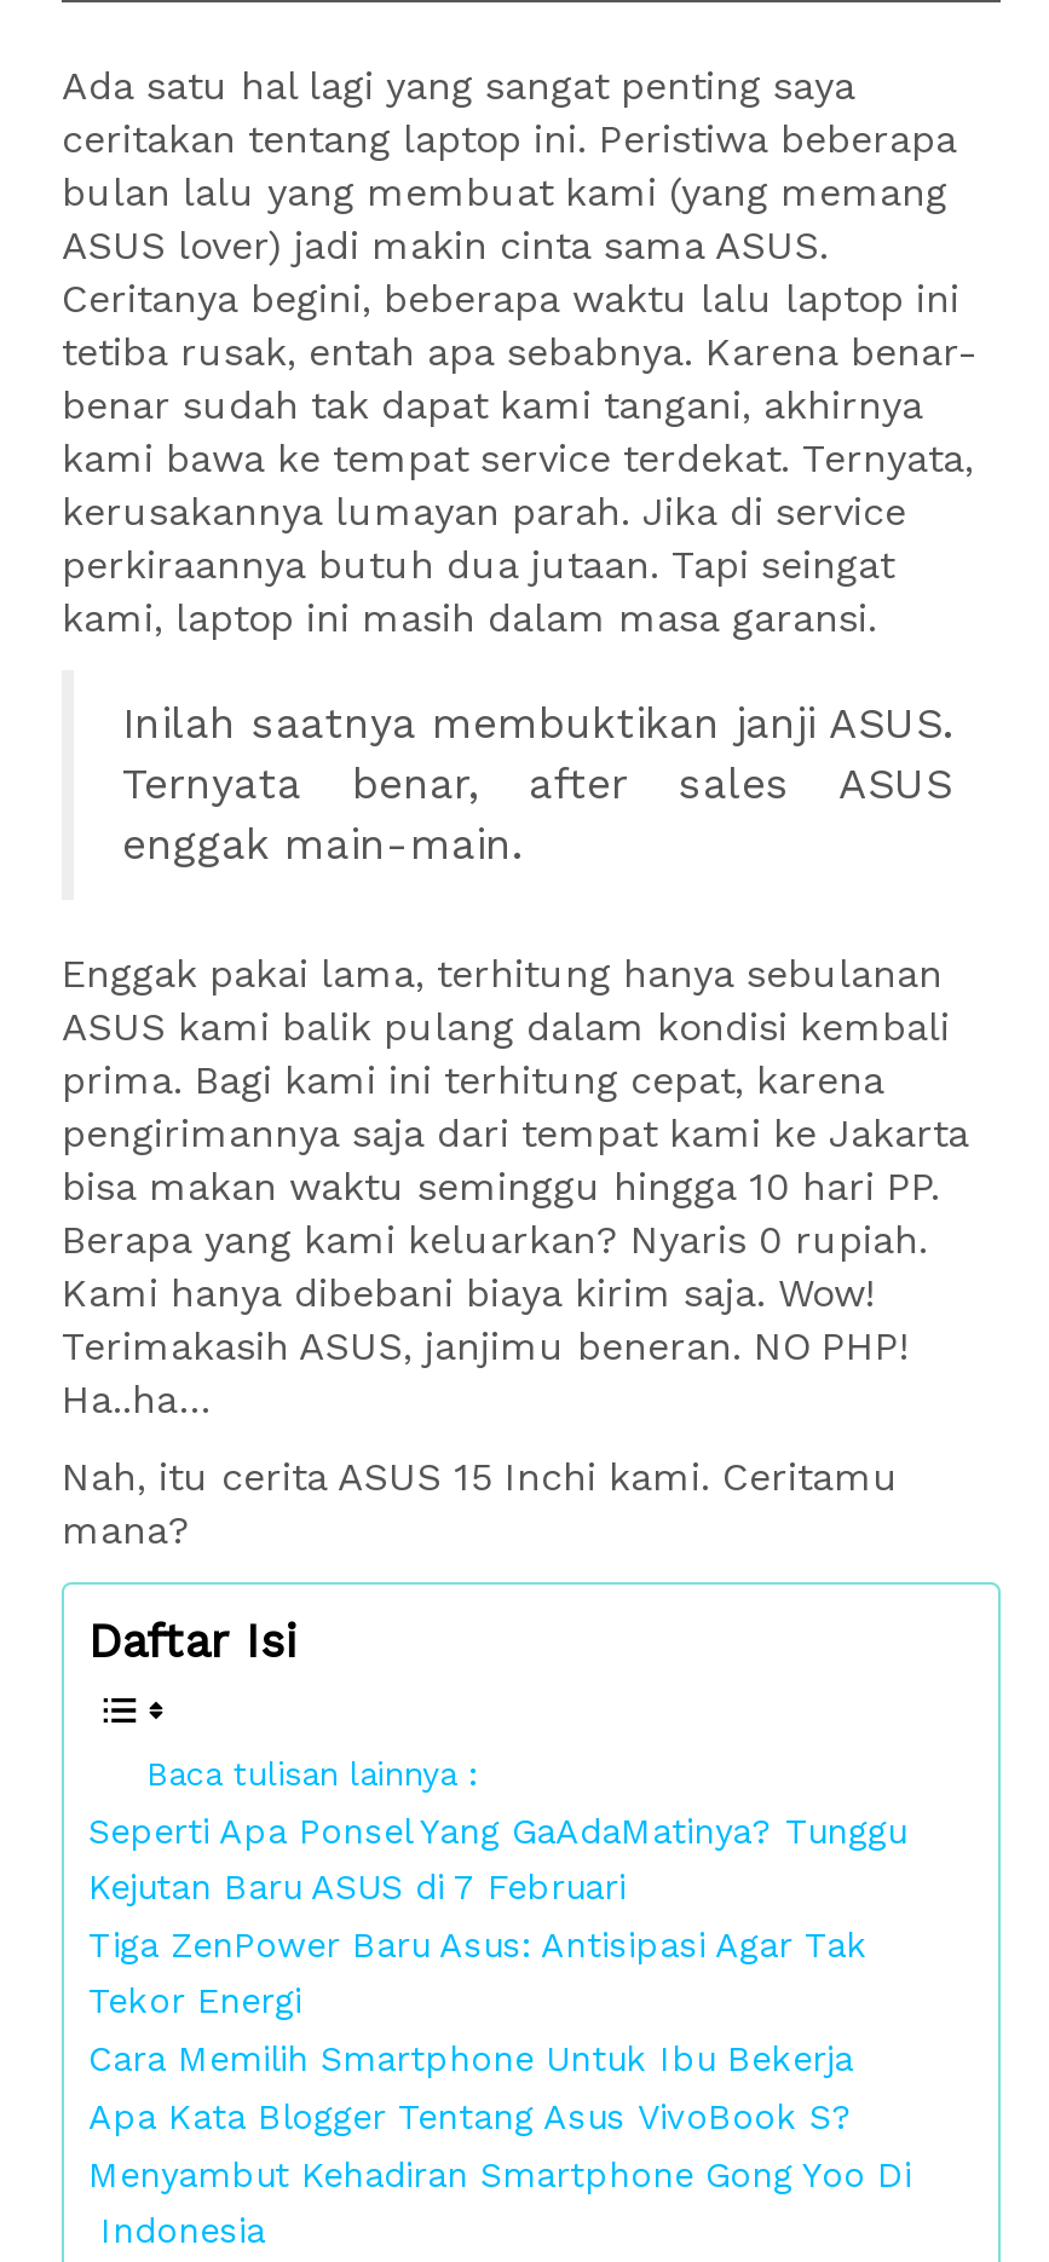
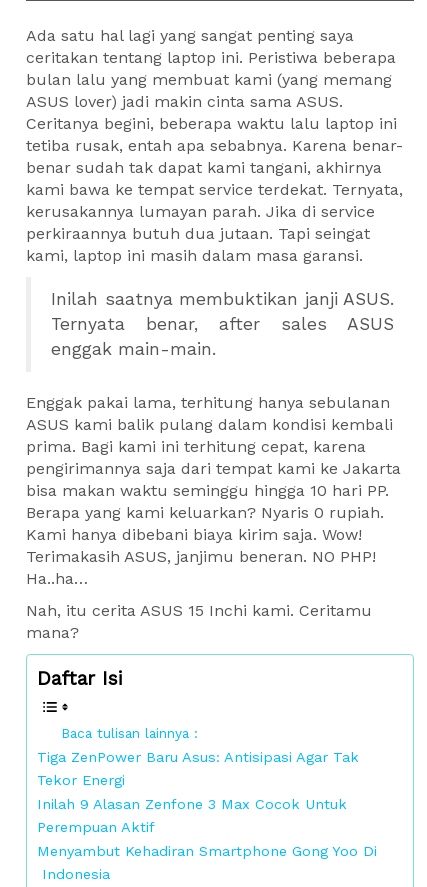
[88,1812,906,1909] Seperti Apa Ponsel Yang GaAdaMatinya? Tunggu | Kejutan Baru ASUS di 7 Februari -> none
[88,2039,877,2139] Cara Memilih Smartphone Untuk Ibu Bekerja | Apa Kata Blogger Tentang Asus VivoBook S? -> [37,796,347,836] Inilah 9 Alasan Zenfone 3 Max Cocok Untuk | Perempuan Aktif

